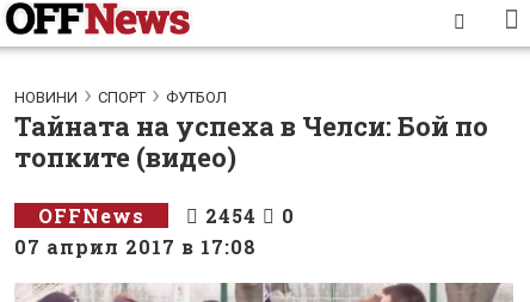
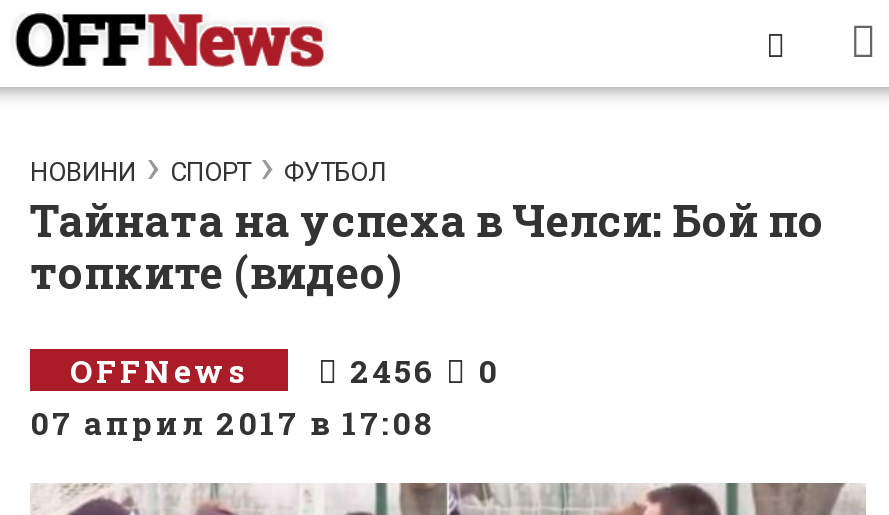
[199,203,295,228] 2454 0 -> [340,349,500,391] 2456 0

